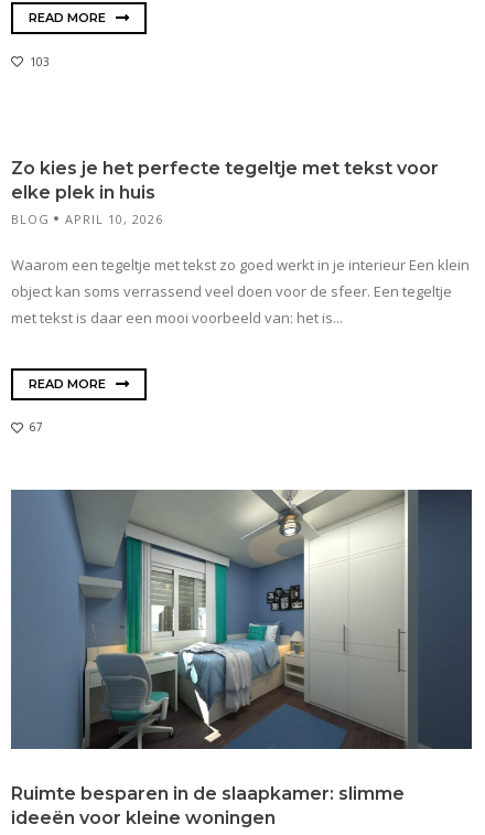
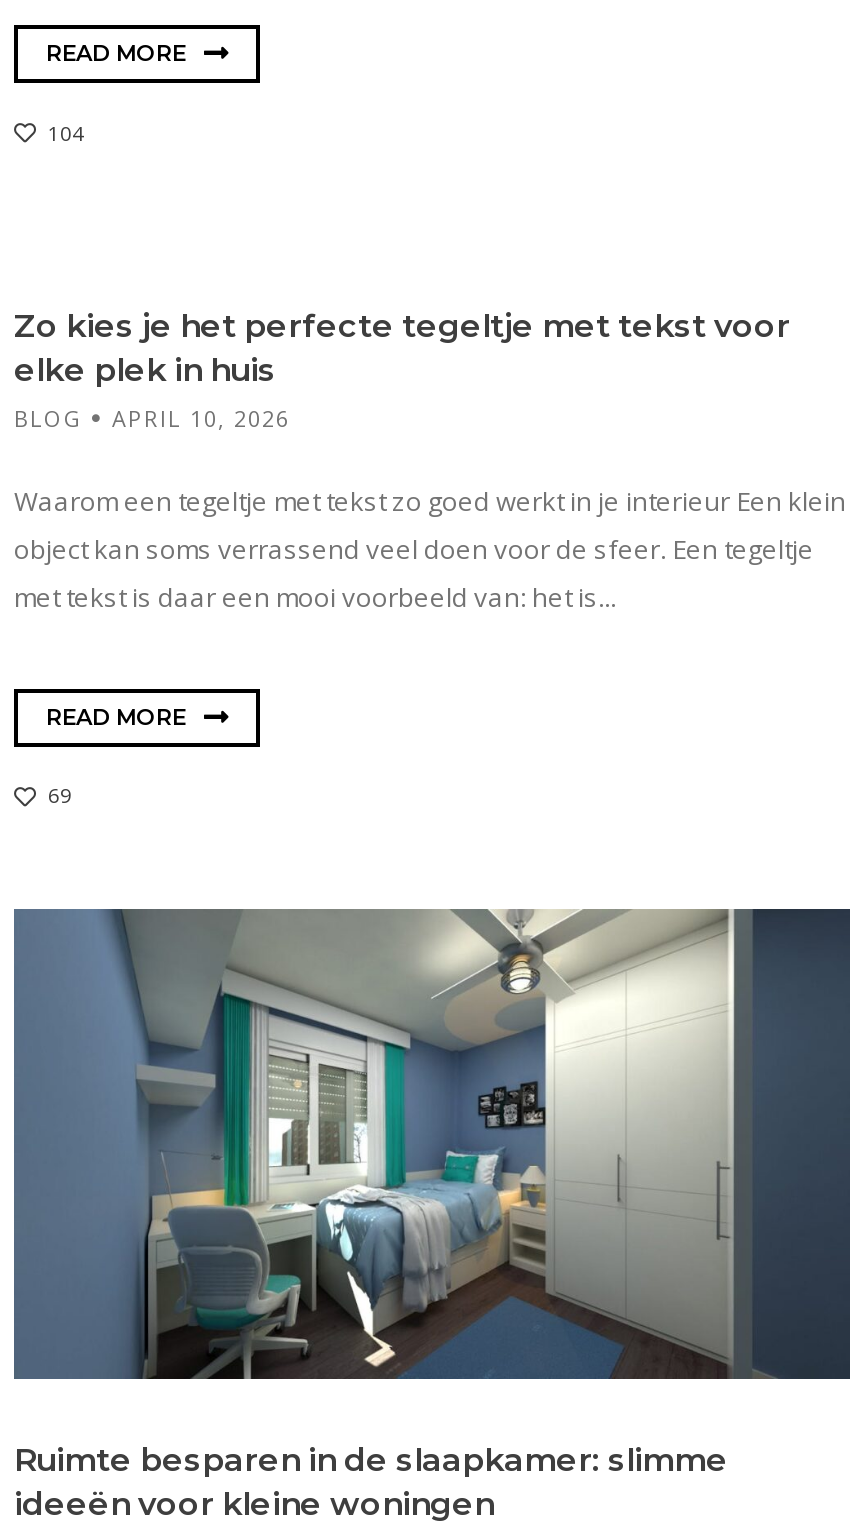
[30,54,50,69] 103 -> [48,118,84,146] 104
[30,419,43,435] 67 -> [48,781,72,809] 69

